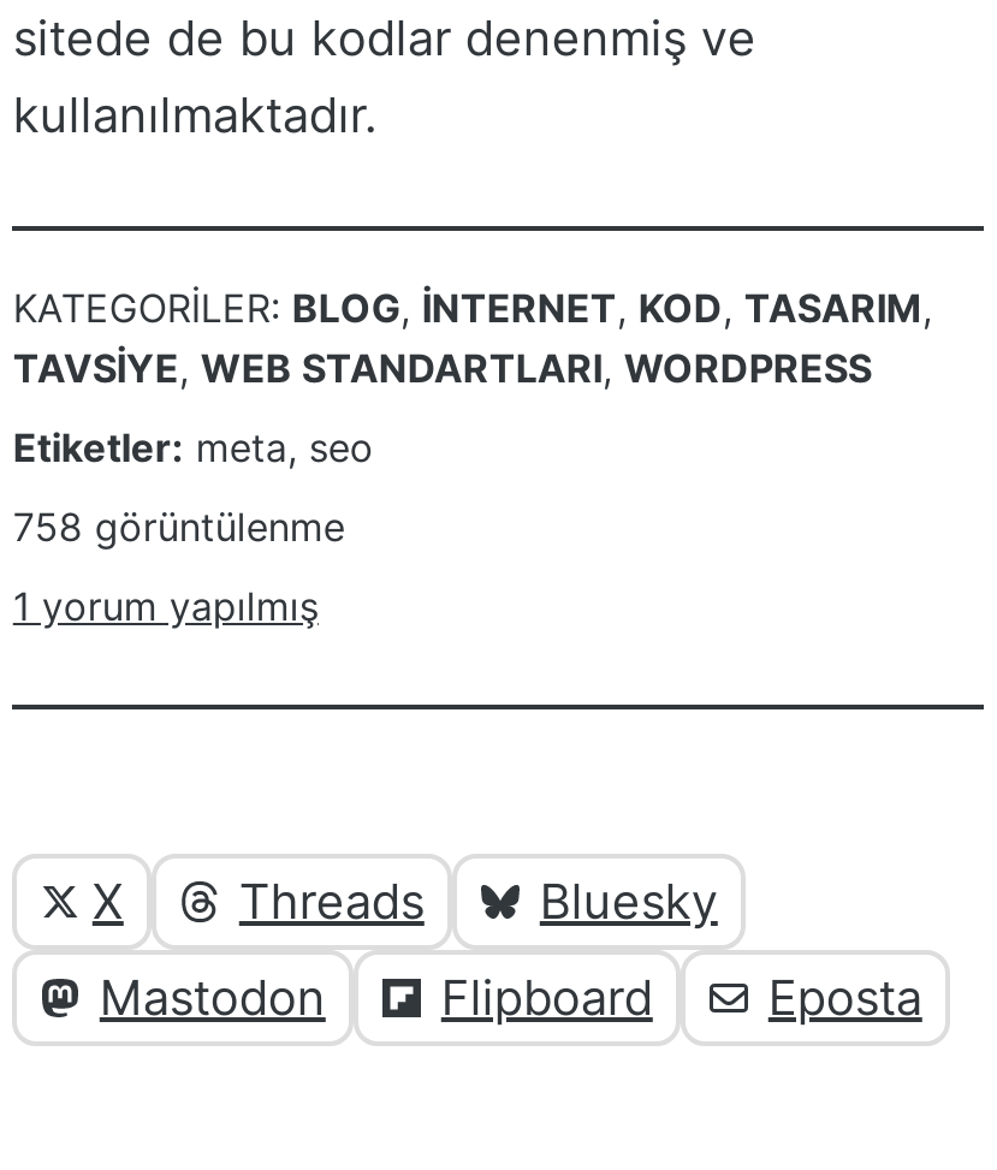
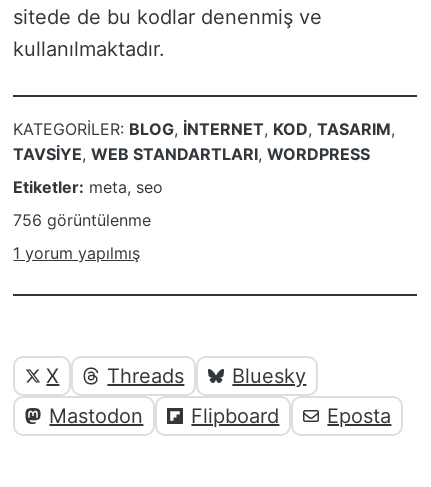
[13,504,345,552] 758 görüntülenme -> [13,210,151,230] 756 görüntülenme

